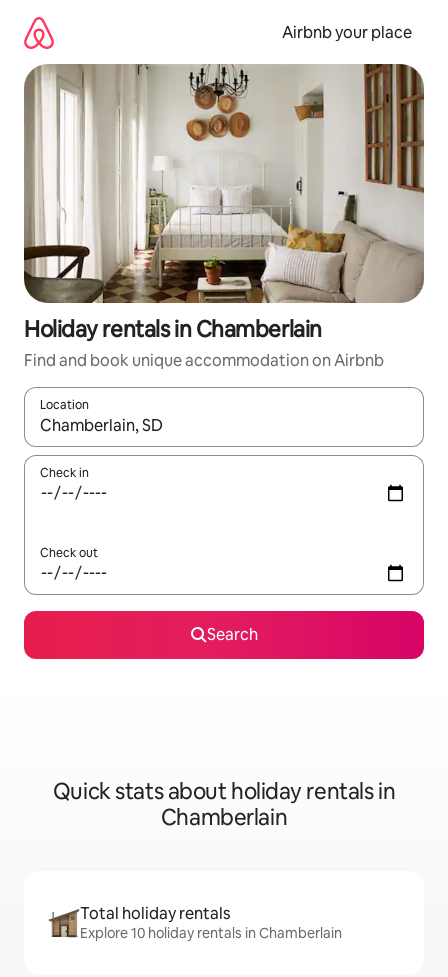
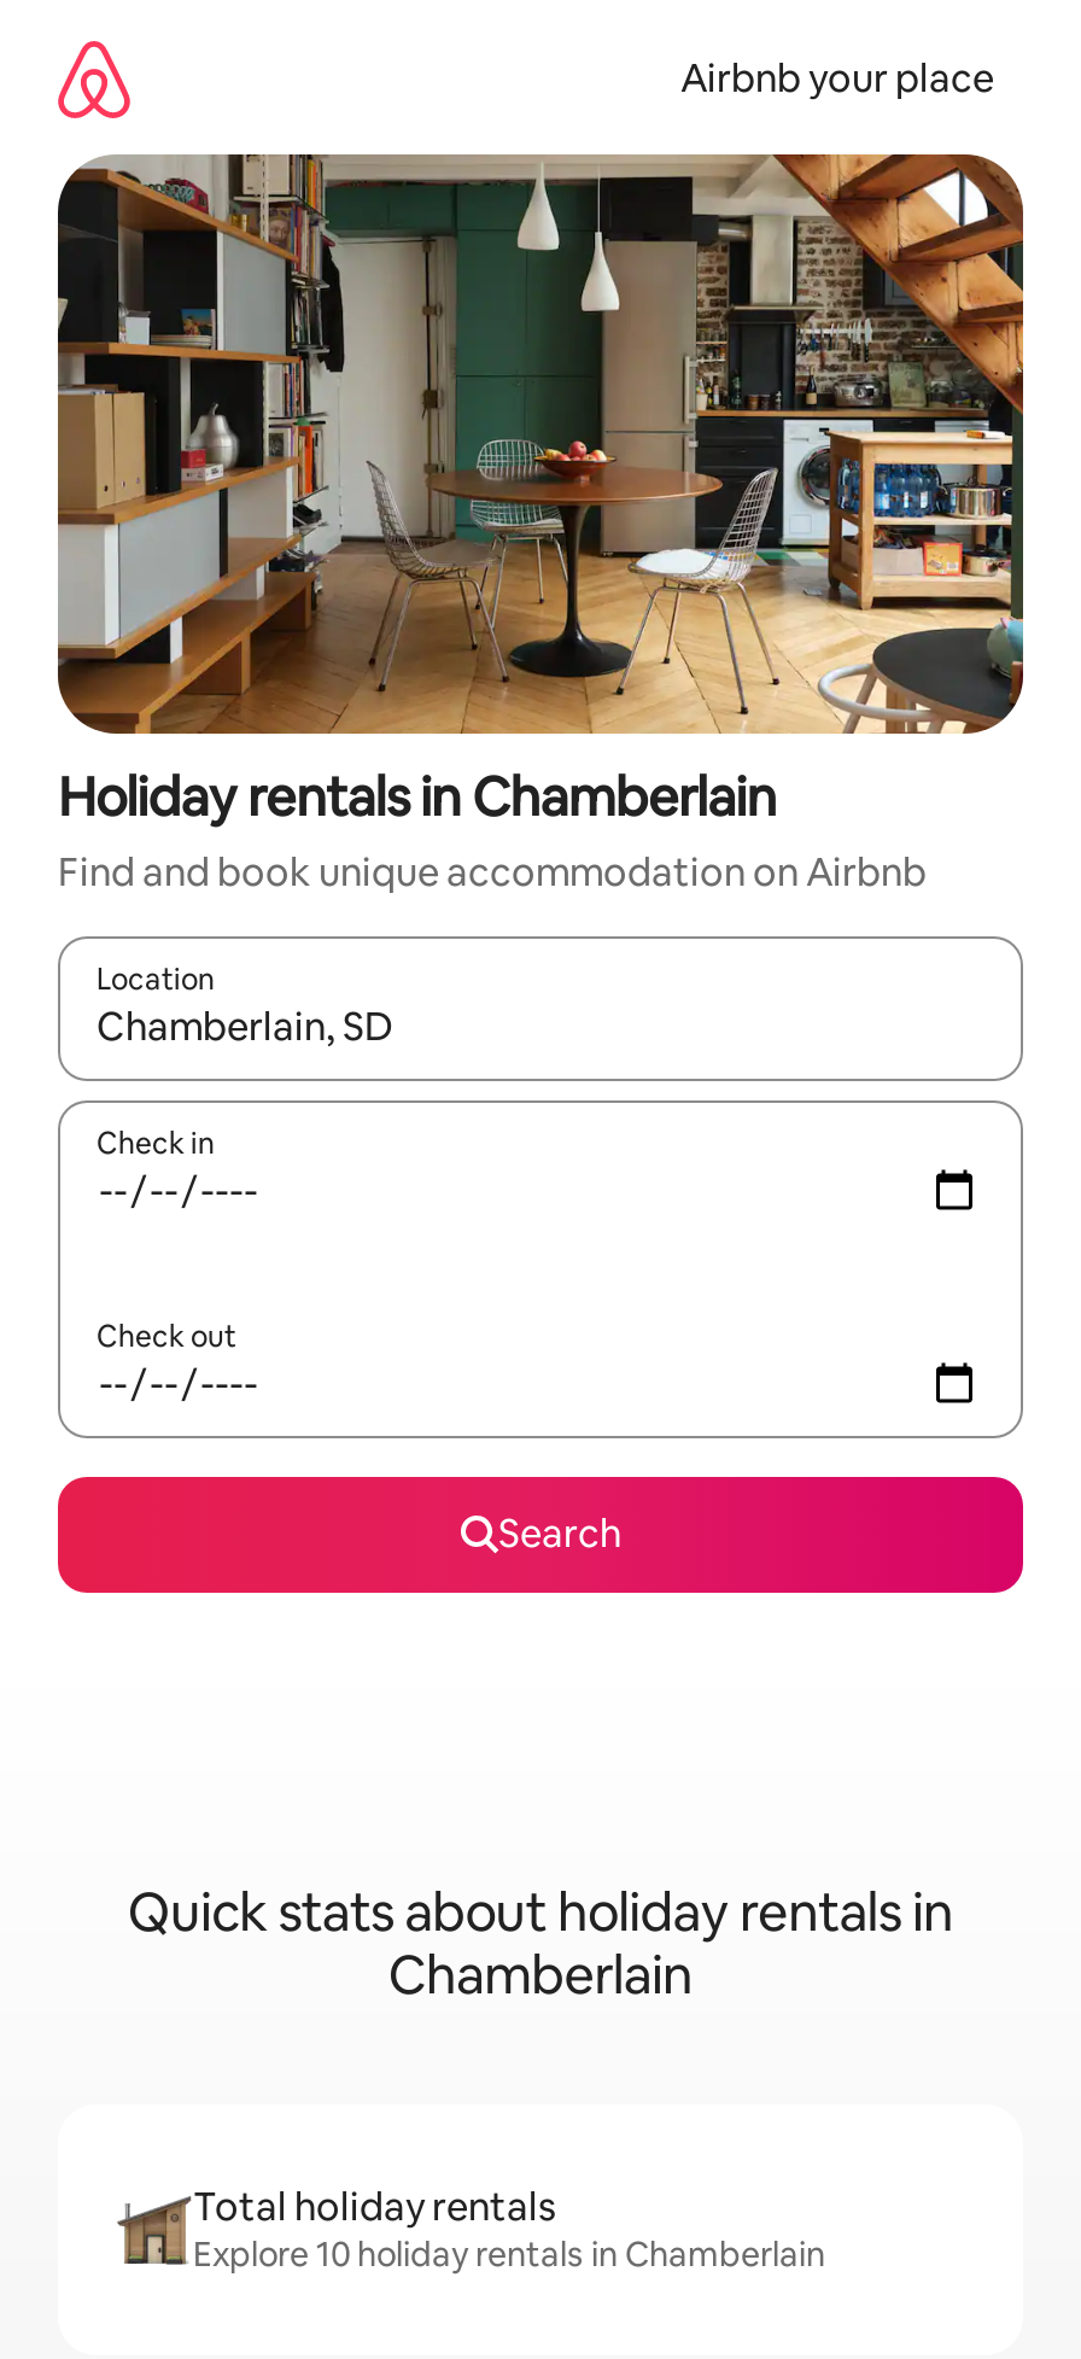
[23,63,425,304] [image] -> [55,152,1026,736] [image]

